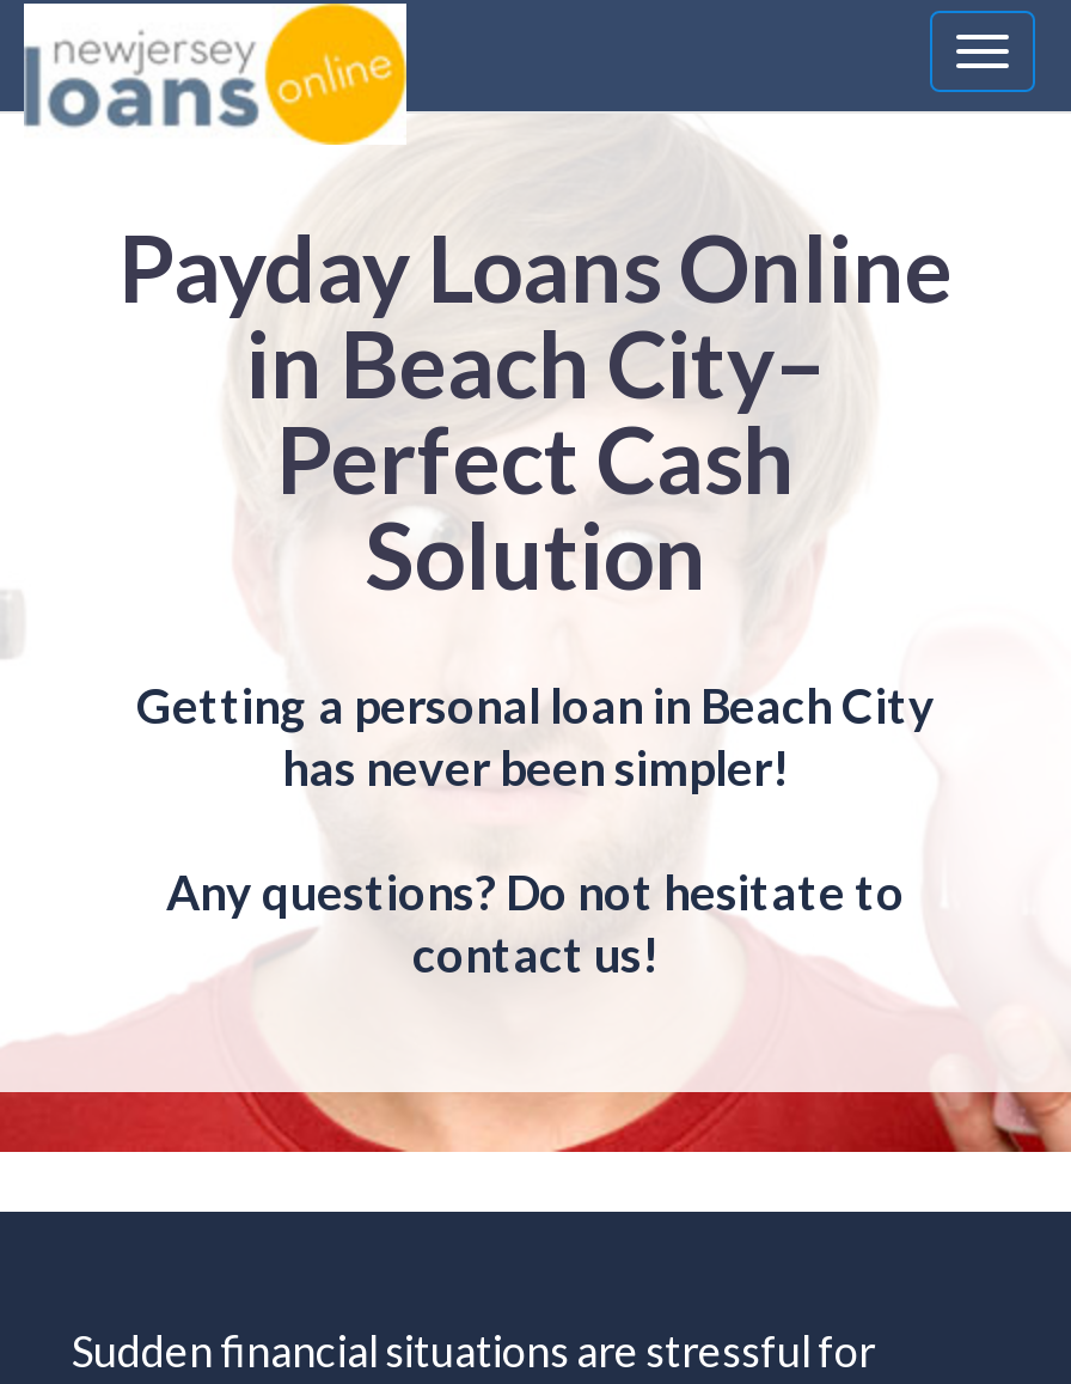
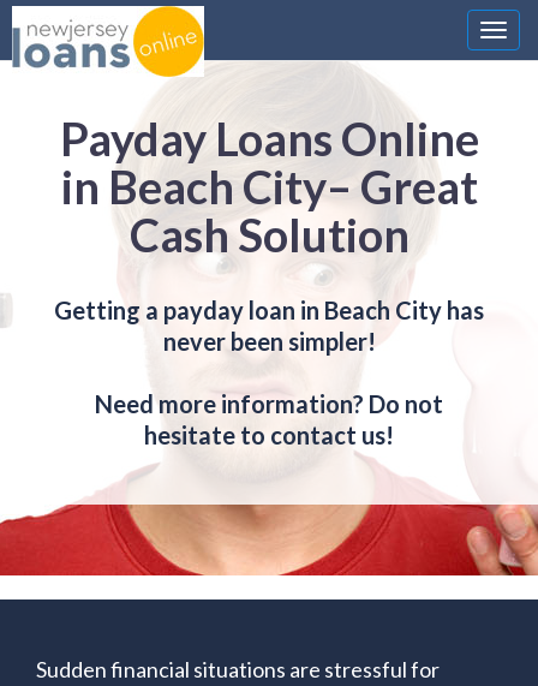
[246,307,825,609] in Beach City– | Perfect Cash | Solution -> [61,159,477,262] in Beach City– Great | Cash Solution
[136,676,935,795] Getting a personal loan in Beach City | has never been simpler! -> [54,296,484,356] Getting a payday loan in Beach City has | never been simpler!
[166,862,905,982] Any questions? Do not hesitate to | contact us! -> [95,389,443,449] Need more information? Do not | hesitate to contact us!
[7,1008,1064,1154] [image] -> [4,503,534,577] [image]

